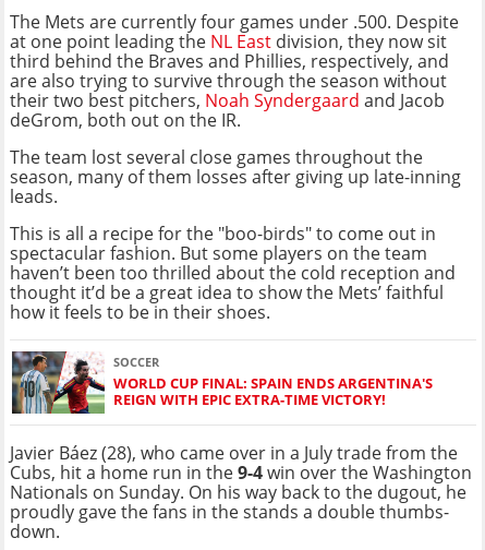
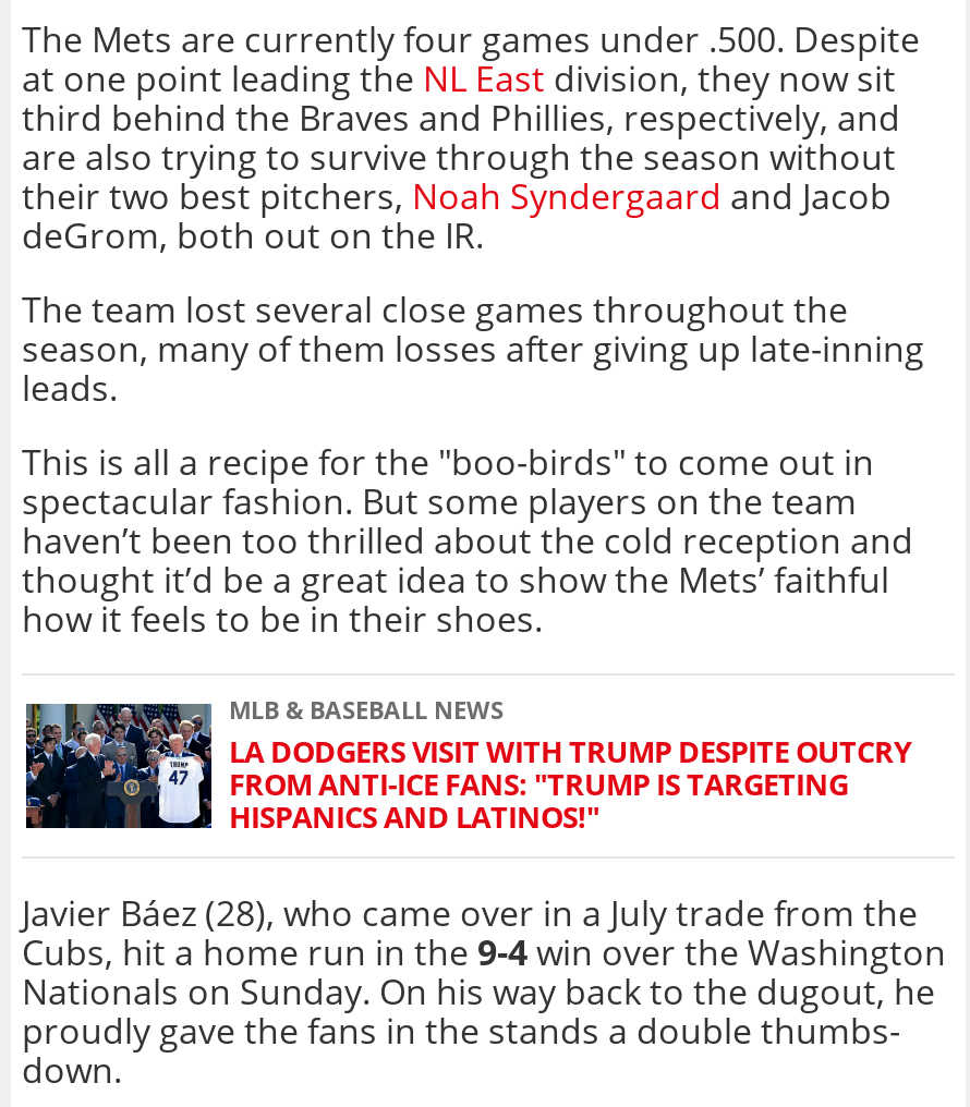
[11,350,433,415] [image] | SOCCER | WORLD CUP FINAL: SPAIN ENDS ARGENTINA'S | REIGN WITH EPIC EXTRA-TIME VICTORY! -> [26,692,911,836] [image] | MLB & BASEBALL NEWS | LA DODGERS VISIT WITH TRUMP DESPITE OUTCRY | FROM ANTI-ICE FANS: "TRUMP IS TARGETING | HISPANICS AND LATINOS!"

